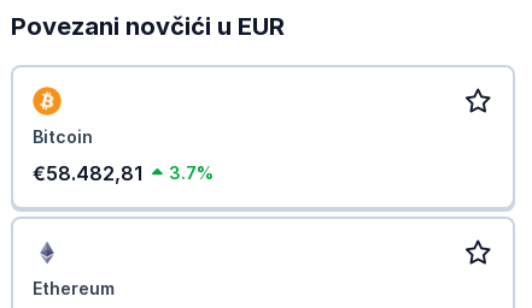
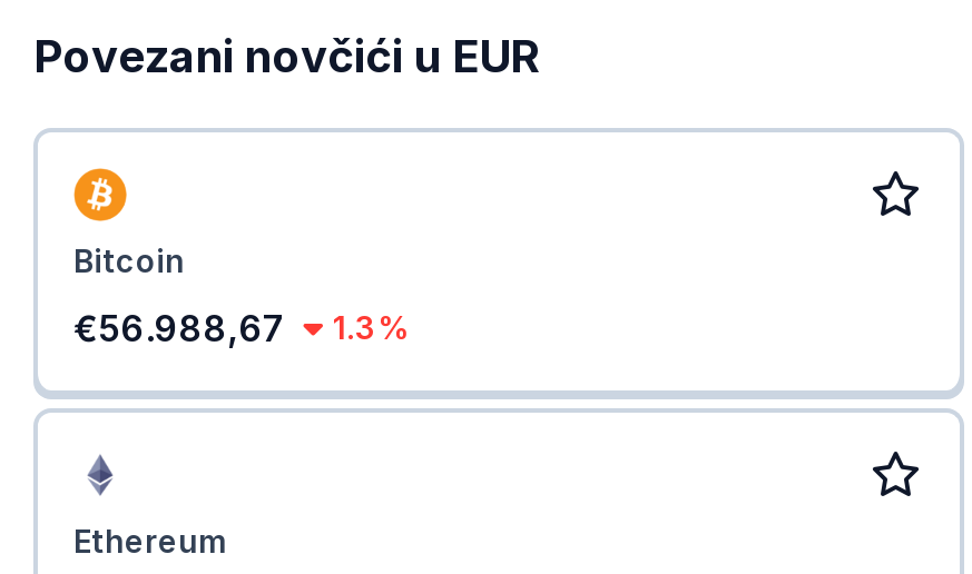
[33,161,142,185] €58.482,81 -> [73,306,285,350] €56.988,67
[168,162,213,183] 3.7% -> [333,308,409,346] 1.3%

